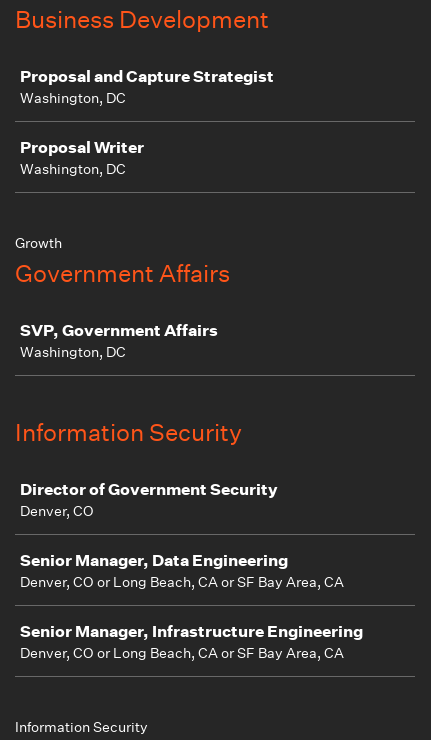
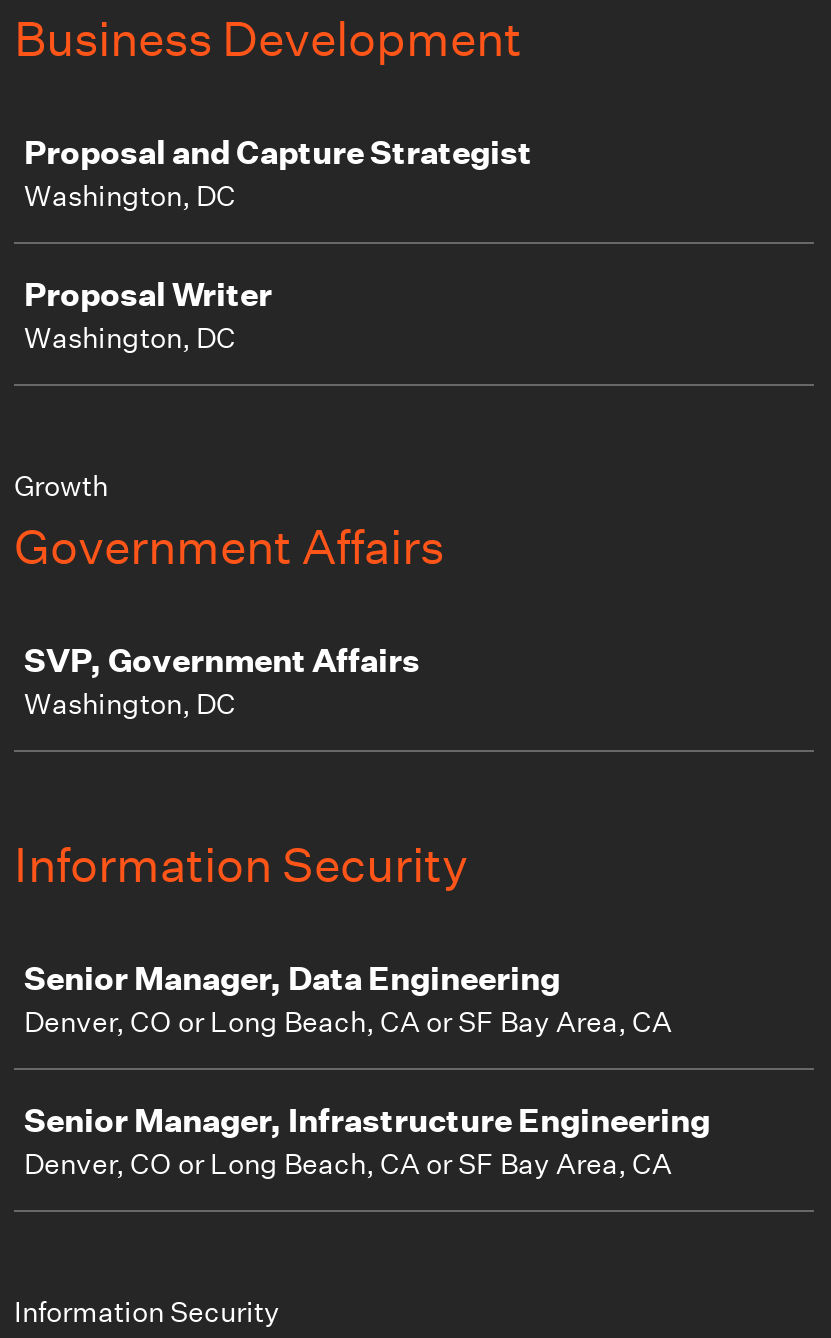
[20,479,278,520] Director of Government Security | Denver, CO -> none

